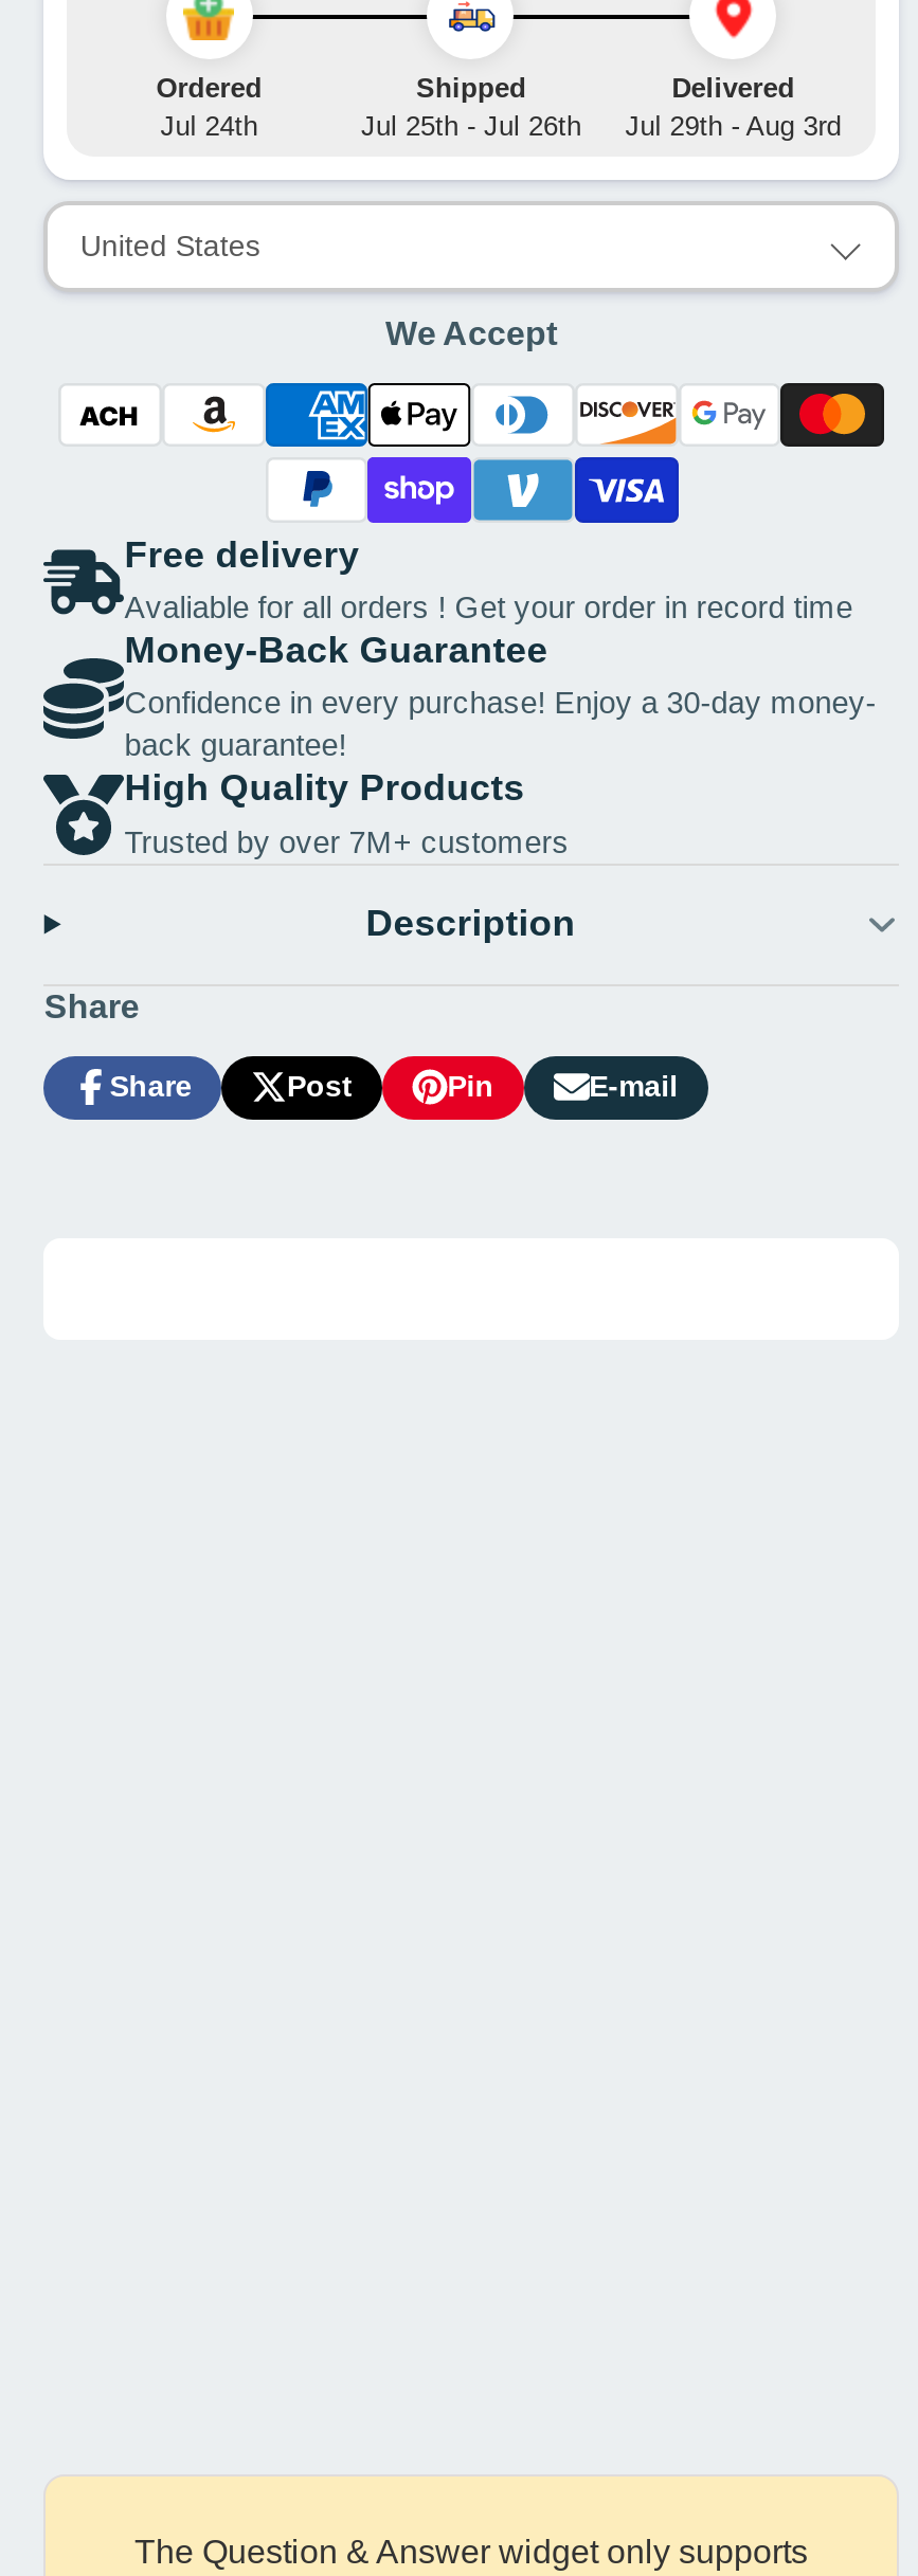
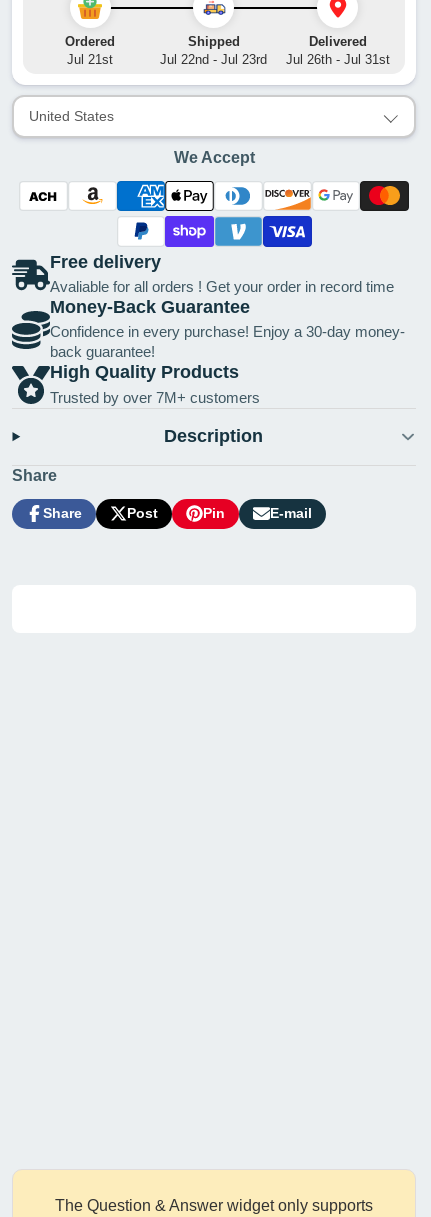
[160,109,258,141] Jul 24th -> [67,51,113,66] Jul 21st
[361,109,581,141] Jul 25th - Jul 26th -> [160,51,267,66] Jul 22nd - Jul 23rd
[625,109,841,141] Jul 29th - Aug 3rd -> [286,51,390,66] Jul 26th - Jul 31st

